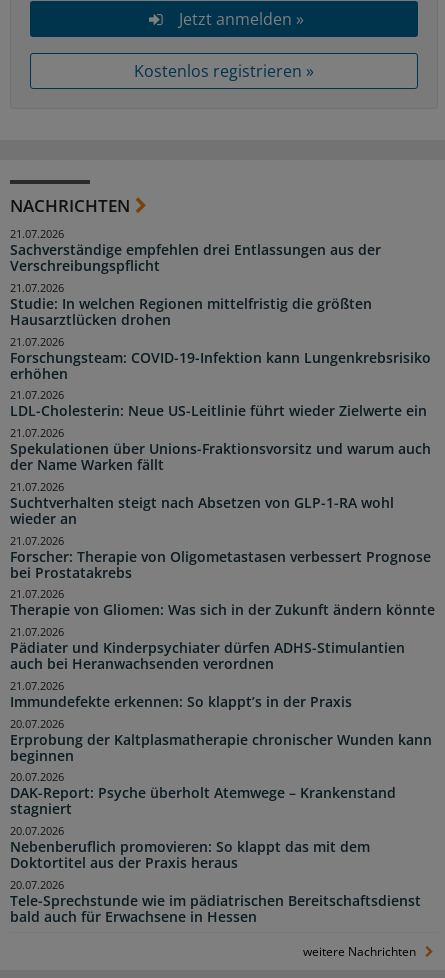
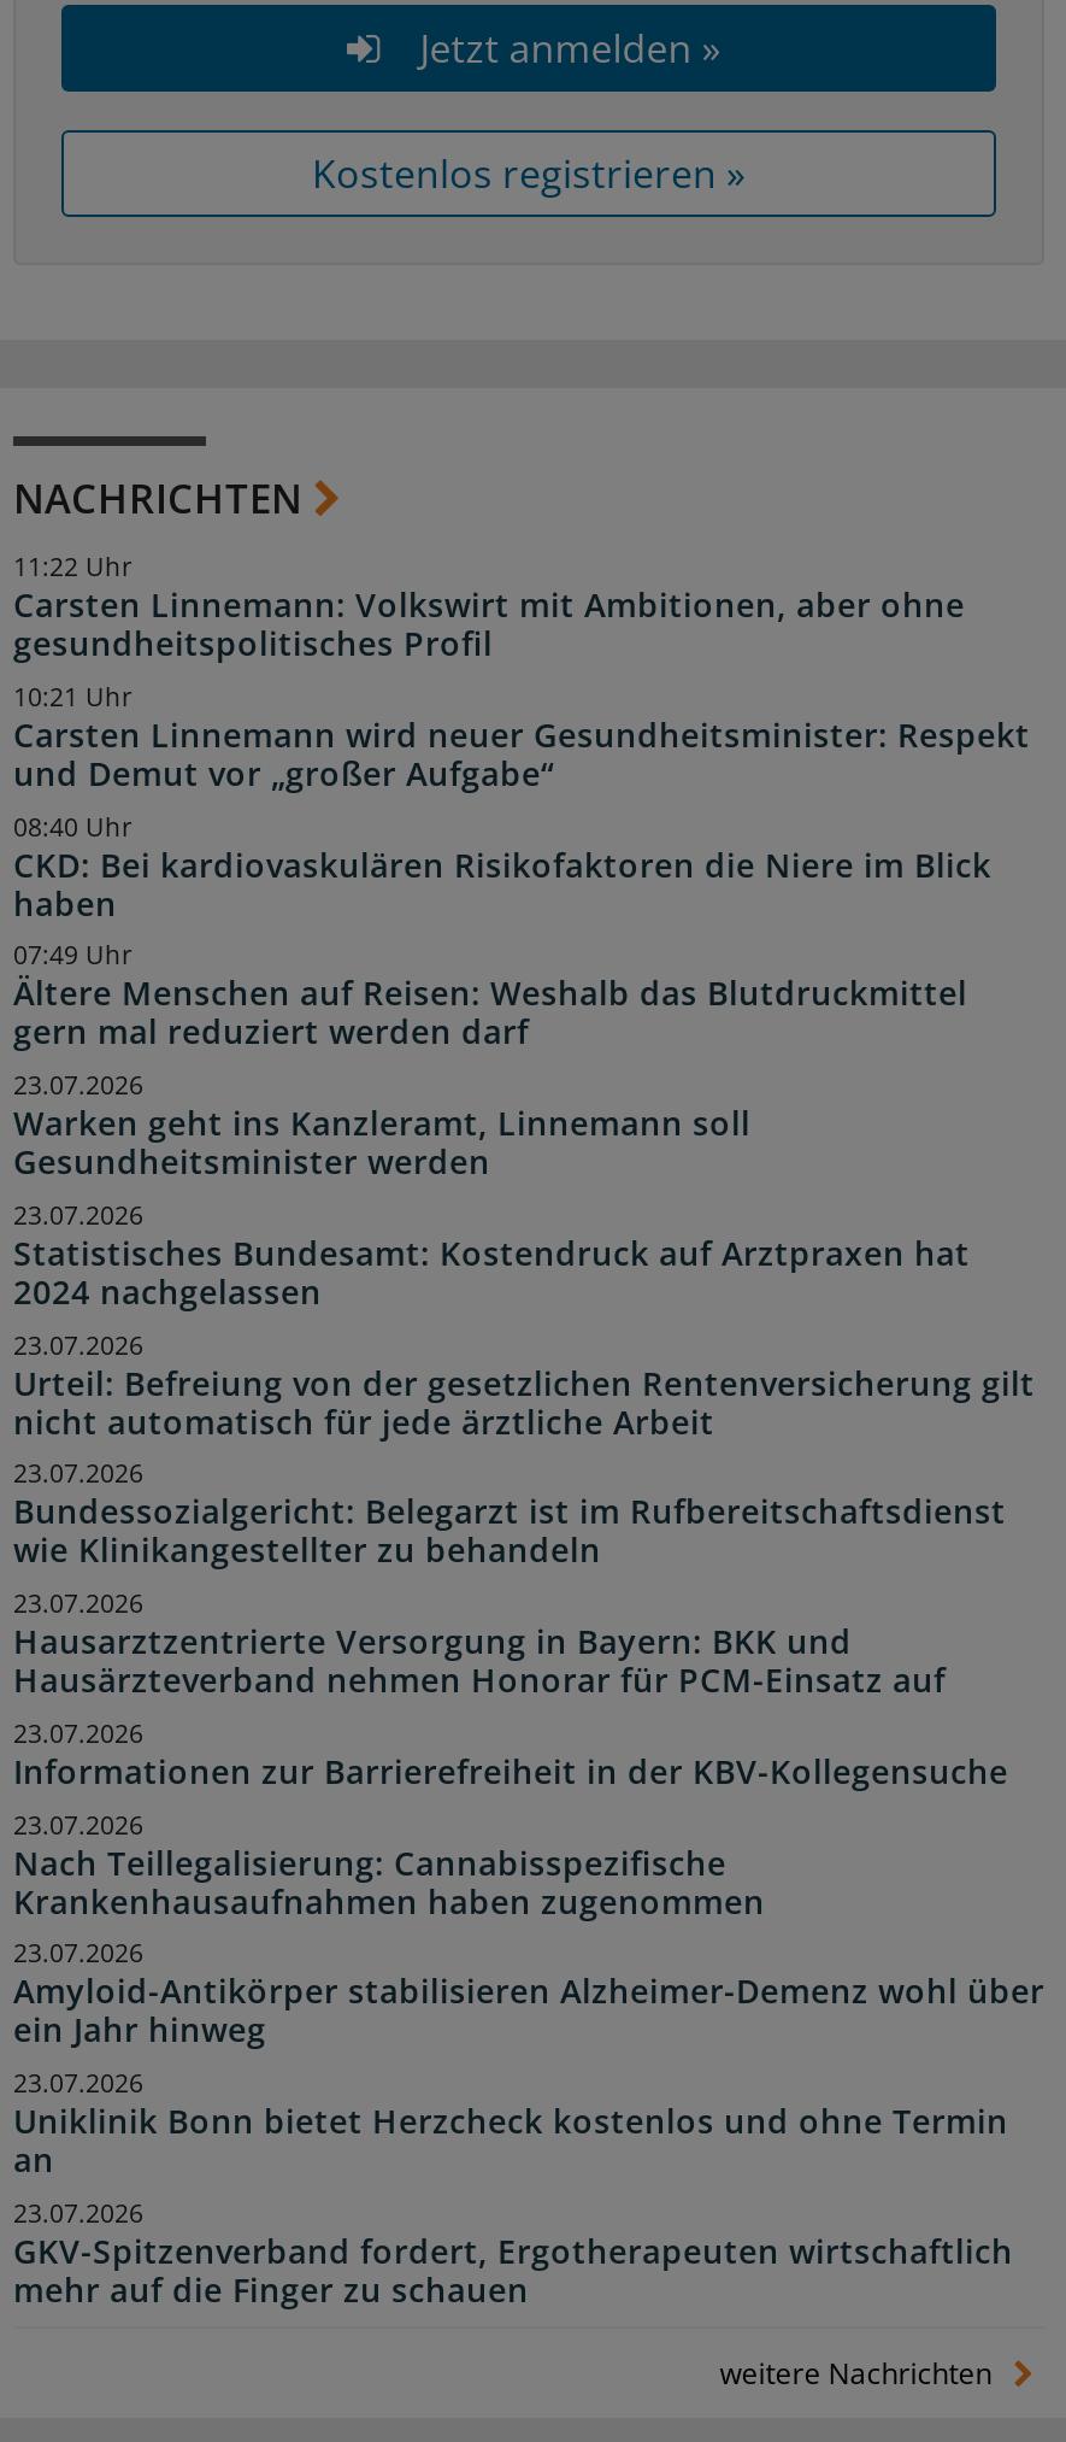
[10,227,64,241] 21.07.2026 -> [13,550,134,584] 11:22 Uhr
[10,241,381,275] Sachverständige empfehlen drei Entlassungen aus der | Verschreibungspflicht -> [13,584,965,666] Carsten Linnemann: Volkswirt mit Ambitionen, aber ohne | gesundheitspolitisches Profil
[10,281,64,295] 21.07.2026 -> [13,680,134,713] 10:21 Uhr
[10,295,372,329] Studie: In welchen Regionen mittelfristig die größten | Hausarztlücken drohen -> [13,713,1030,795] Carsten Linnemann wird neuer Gesundheitsminister: Respekt | und Demut vor „großer Aufgabe“
[10,335,64,349] 21.07.2026 -> [13,809,134,843] 08:40 Uhr
[10,349,431,383] Forschungsteam: COVID-19-Infektion kann Lungenkrebsrisiko | erhöhen -> [13,843,991,925] CKD: Bei kardiovaskulären Risikofaktoren die Niere im Blick | haben
[10,388,64,402] 21.07.2026 -> [13,939,134,972] 07:49 Uhr
[10,402,427,420] LDL-Cholesterin: Neue US-Leitlinie führt wieder Zielwerte ein -> [13,972,967,1054] Ältere Menschen auf Reisen: Weshalb das Blutdruckmittel | gern mal reduziert werden darf
[10,426,64,440] 21.07.2026 -> [13,1068,143,1102] 23.07.2026
[10,440,431,474] Spekulationen über Unions-Fraktionsvorsitz und warum auch | der Name Warken fällt -> [13,1102,750,1184] Warken geht ins Kanzleramt, Linnemann soll | Gesundheitsminister werden
[10,480,64,494] 21.07.2026 -> [13,1198,143,1232] 23.07.2026
[10,494,394,528] Suchtverhalten steigt nach Absetzen von GLP-1-RA wohl | wieder an -> [13,1232,970,1314] Statistisches Bundesamt: Kostendruck auf Arztpraxen hat | 2024 nachgelassen
[10,534,64,548] 21.07.2026 -> [13,1328,143,1361] 23.07.2026
[10,548,431,582] Forscher: Therapie von Oligometastasen verbessert Prognose | bei Prostatakrebs -> [13,1361,1035,1443] Urteil: Befreiung von der gesetzlichen Rentenversicherung gilt | nicht automatisch für jede ärztliche Arbeit
[10,587,64,601] 21.07.2026 -> [13,1457,143,1491] 23.07.2026
[10,601,435,619] Therapie von Gliomen: Was sich in der Zukunft ändern könnte -> [13,1491,1006,1573] Bundessozialgericht: Belegarzt ist im Rufbereitschaftsdienst | wie Klinikangestellter zu behandeln
[10,625,64,639] 21.07.2026 -> [13,1587,143,1620] 23.07.2026
[10,639,405,673] Pädiater und Kinderpsychiater dürfen ADHS-Stimulantien | auch bei Heranwachsenden verordnen -> [13,1620,946,1702] Hausarztzentrierte Versorgung in Bayern: BKK und | Hausärzteverband nehmen Honorar für PCM-Einsatz auf
[10,679,64,693] 21.07.2026 -> [13,1716,143,1750] 23.07.2026
[10,693,352,711] Immundefekte erkennen: So klappt’s in der Praxis -> [13,1750,1008,1793] Informationen zur Barrierefreiheit in der KBV-Kollegensuche
[10,717,64,731] 20.07.2026 -> [13,1807,143,1841] 23.07.2026
[10,731,432,765] Erprobung der Kaltplasmatherapie chronischer Wunden kann | beginnen -> [13,1841,765,1923] Nach Teillegalisierung: Cannabisspezifische | Krankenhausaufnahmen haben zugenommen
[10,770,64,784] 20.07.2026 -> [13,1937,143,1970] 23.07.2026
[10,784,396,818] DAK-Report: Psyche überholt Atemwege – Krankenstand | stagniert -> [13,1970,1044,2052] Amyloid-Antikörper stabilisieren Alzheimer-Demenz wohl über | ein Jahr hinweg
[10,824,64,838] 20.07.2026 -> [13,2066,143,2100] 23.07.2026
[10,838,370,872] Nebenberuflich promovieren: So klappt das mit dem | Doktortitel aus der Praxis heraus -> [13,2100,1008,2182] Uniklinik Bonn bietet Herzcheck kostenlos und ohne Termin | an
[10,878,64,892] 20.07.2026 -> [13,2196,143,2230] 23.07.2026
[10,892,421,926] Tele-Sprechstunde wie im pädiatrischen Bereitschaftsdienst | bald auch für Erwachsene in Hessen -> [13,2230,1013,2312] GKV-Spitzenverband fordert, Ergotherapeuten wirtschaftlich | mehr auf die Finger zu schauen

